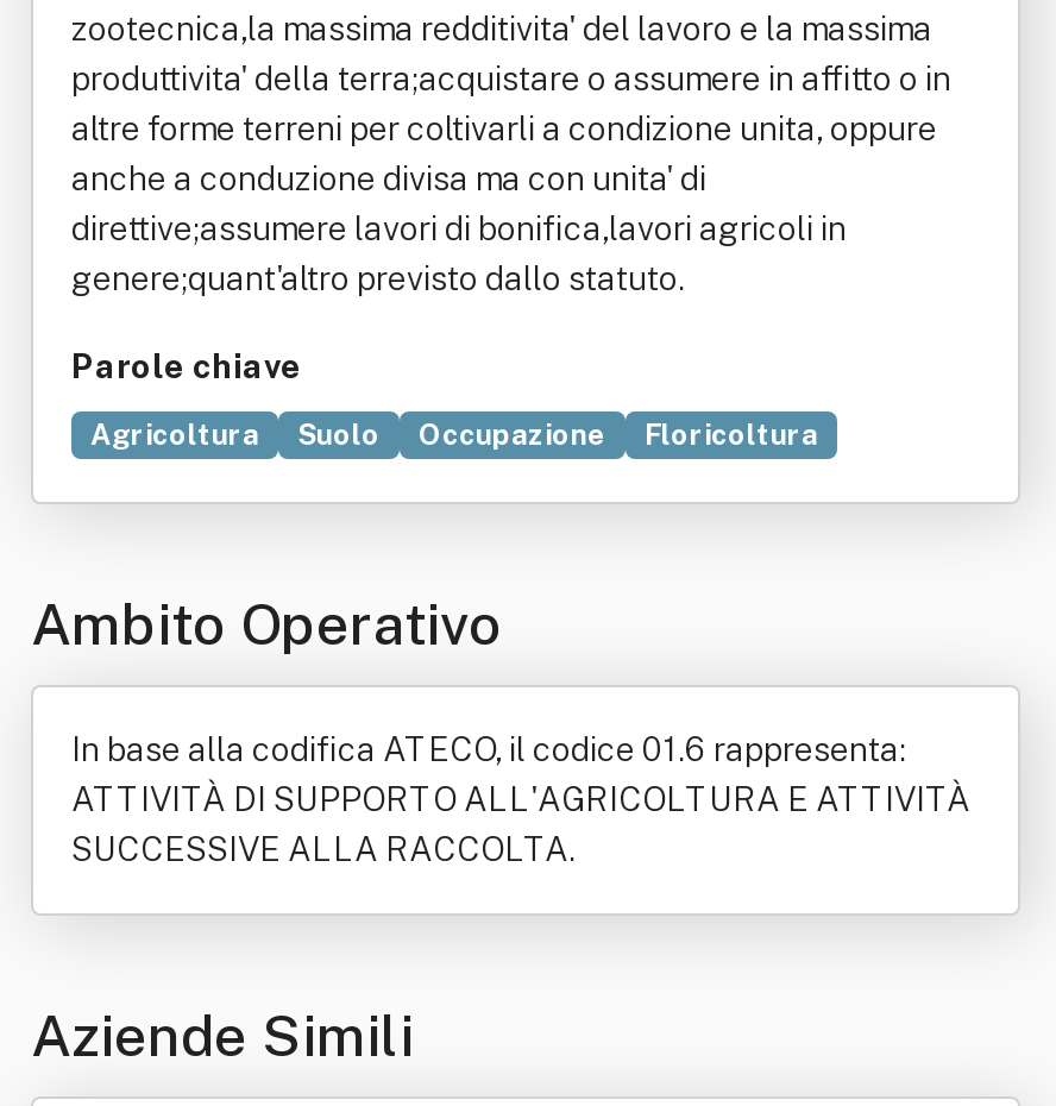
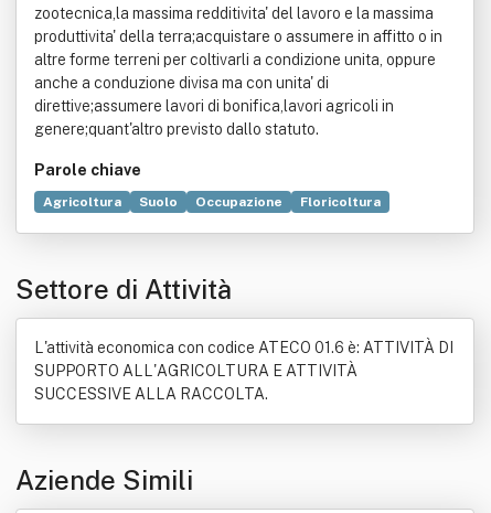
[31,590,502,656] Ambito Operativo -> [15,274,232,304] Settore di Attività
[71,730,970,818] In base alla codifica ATECO, il codice 01.6 rappresenta: | ATTIVITÀ DI SUPPORTO ALL'AGRICOLTURA E ATTIVITÀ -> [34,339,453,380] L'attività economica con codice ATECO 01.6 è: ATTIVITÀ DI | SUPPORTO ALL'AGRICOLTURA E ATTIVITÀ

